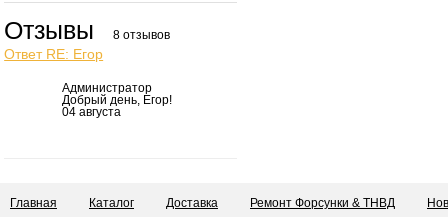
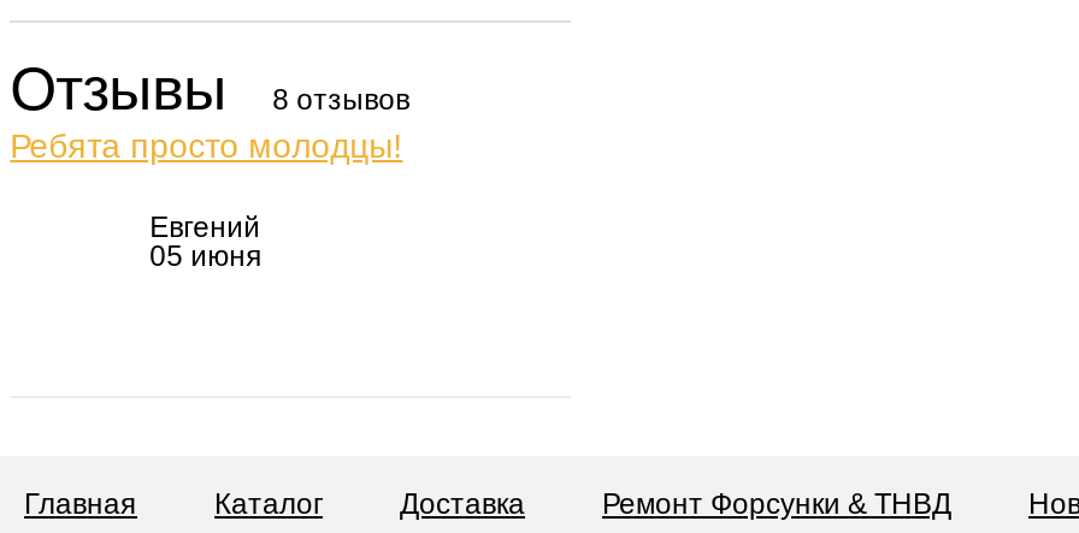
[4,46,103,62] Ответ RE: Егор -> [10,126,403,165] Ребята просто молодцы!
[62,81,172,119] Администратор | Добрый день, Егор! | 04 августа -> [150,211,277,273] Евгений | 05 июня

